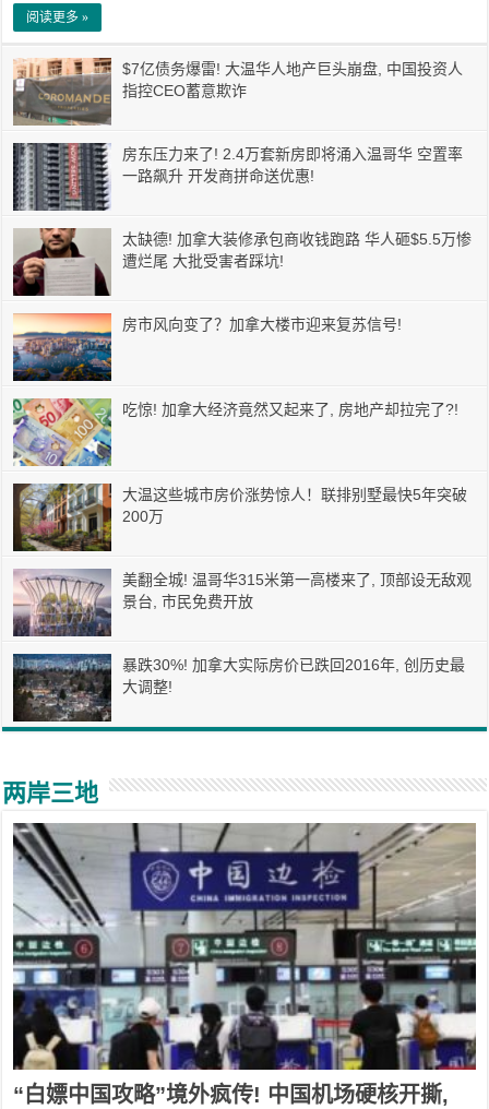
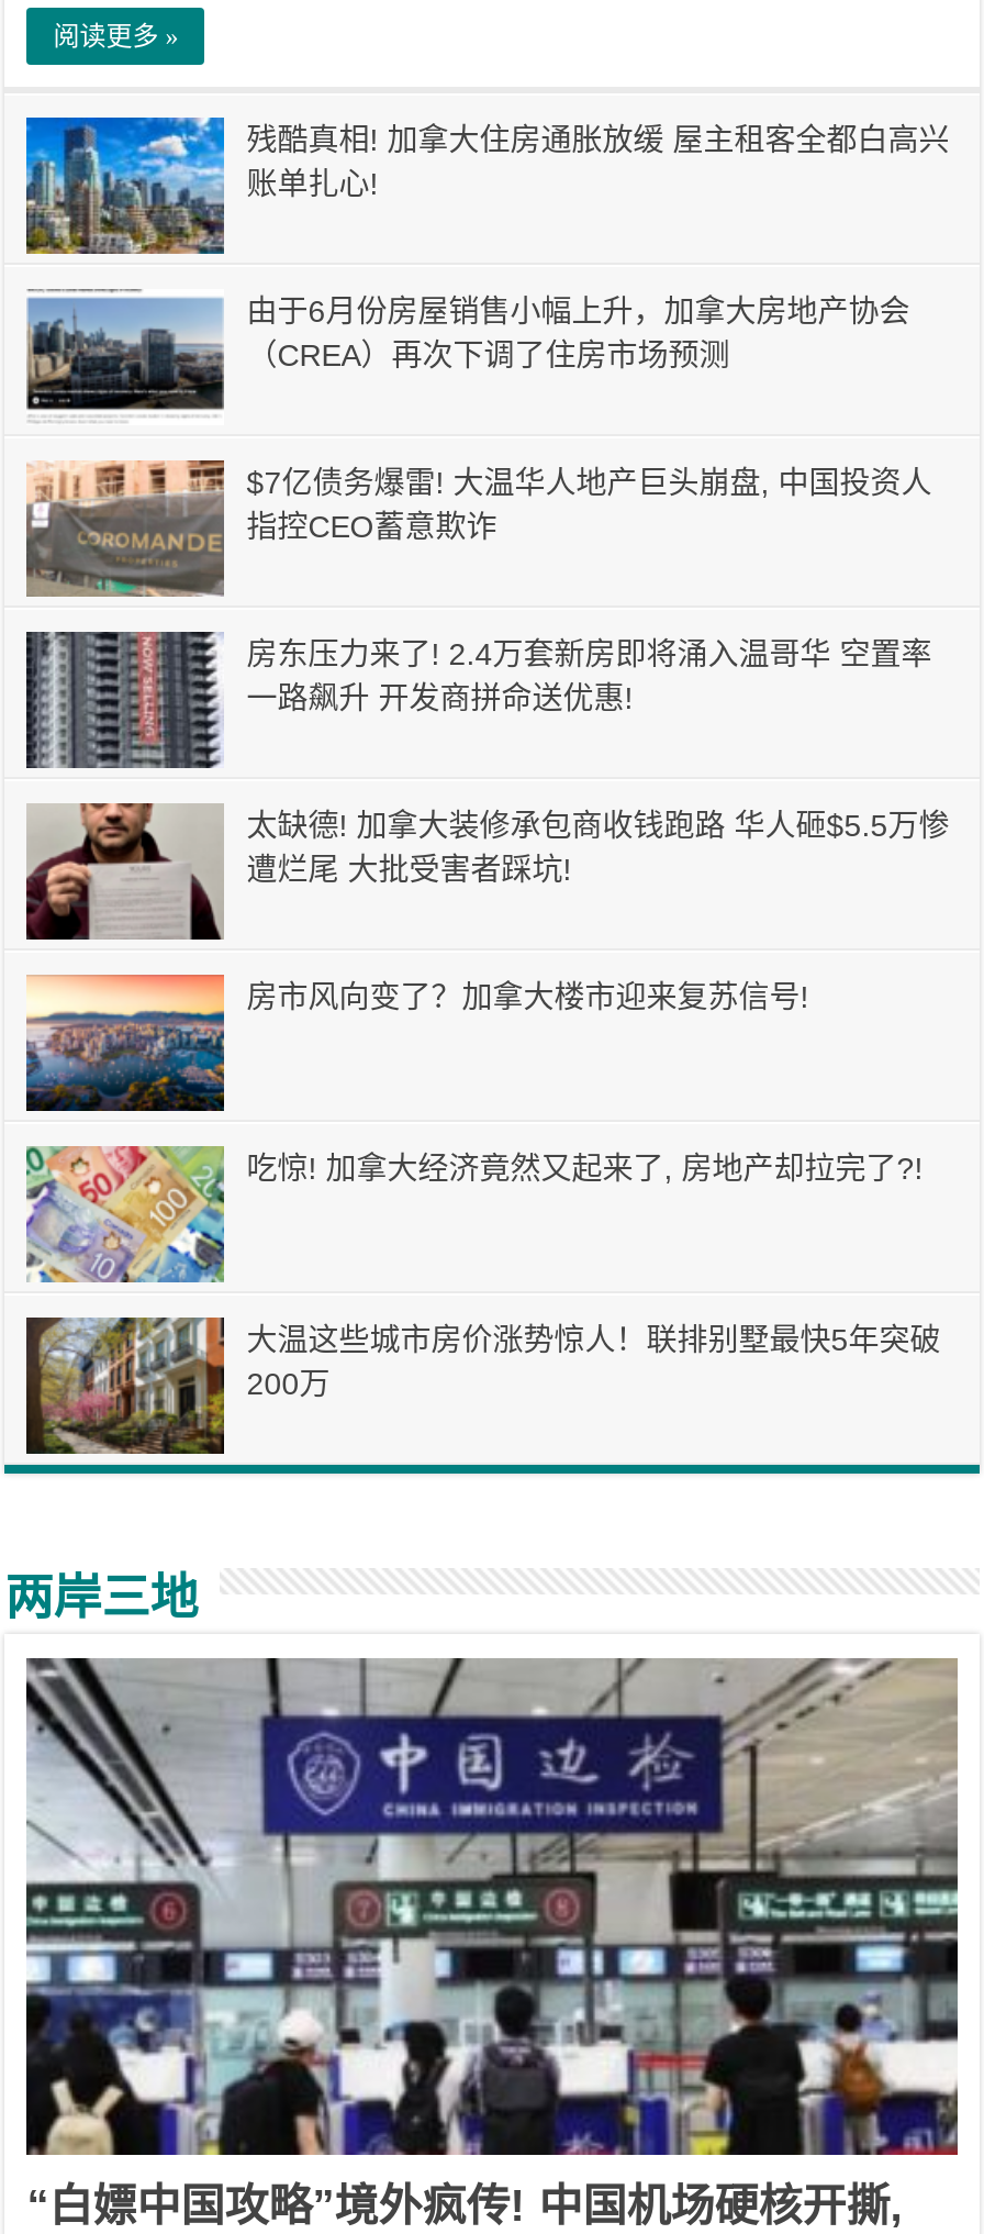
none -> [24,115,949,254] [image] | 残酷真相! 加拿大住房通胀放缓 屋主租客全都白高兴 | 账单扎心!
none -> [26,291,910,419] [image] | 由于6月份房屋销售小幅上升，加拿大房地产协会 | （CREA）再次下调了住房市场预测
moved [12,57,472,525] -> [24,458,949,1401]: [image] | $7亿债务爆雷! 大温华人地产巨头崩盘, 中国投资人 | 指控CEO蓄意欺诈 | ... | 大温这些城市房价涨势惊人！联排别墅最快5年突破 | 200万
[12,569,472,637] [image] | 美翻全城! 温哥华315米第一高楼来了, 顶部设无敌观 | 景台, 市民免费开放 -> none
[13,654,465,722] [image] | 暴跌30%! 加拿大实际房价已跌回2016年, 创历史最 | 大调整! -> none

